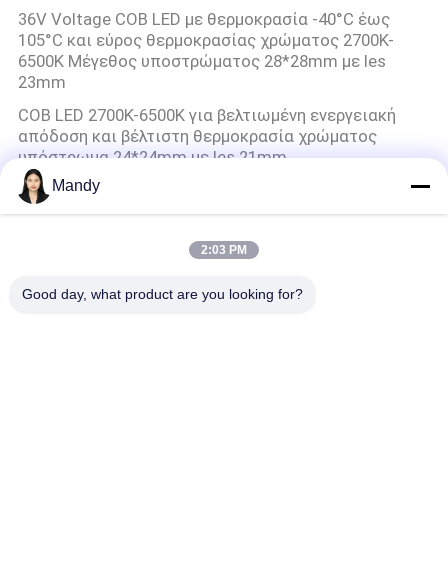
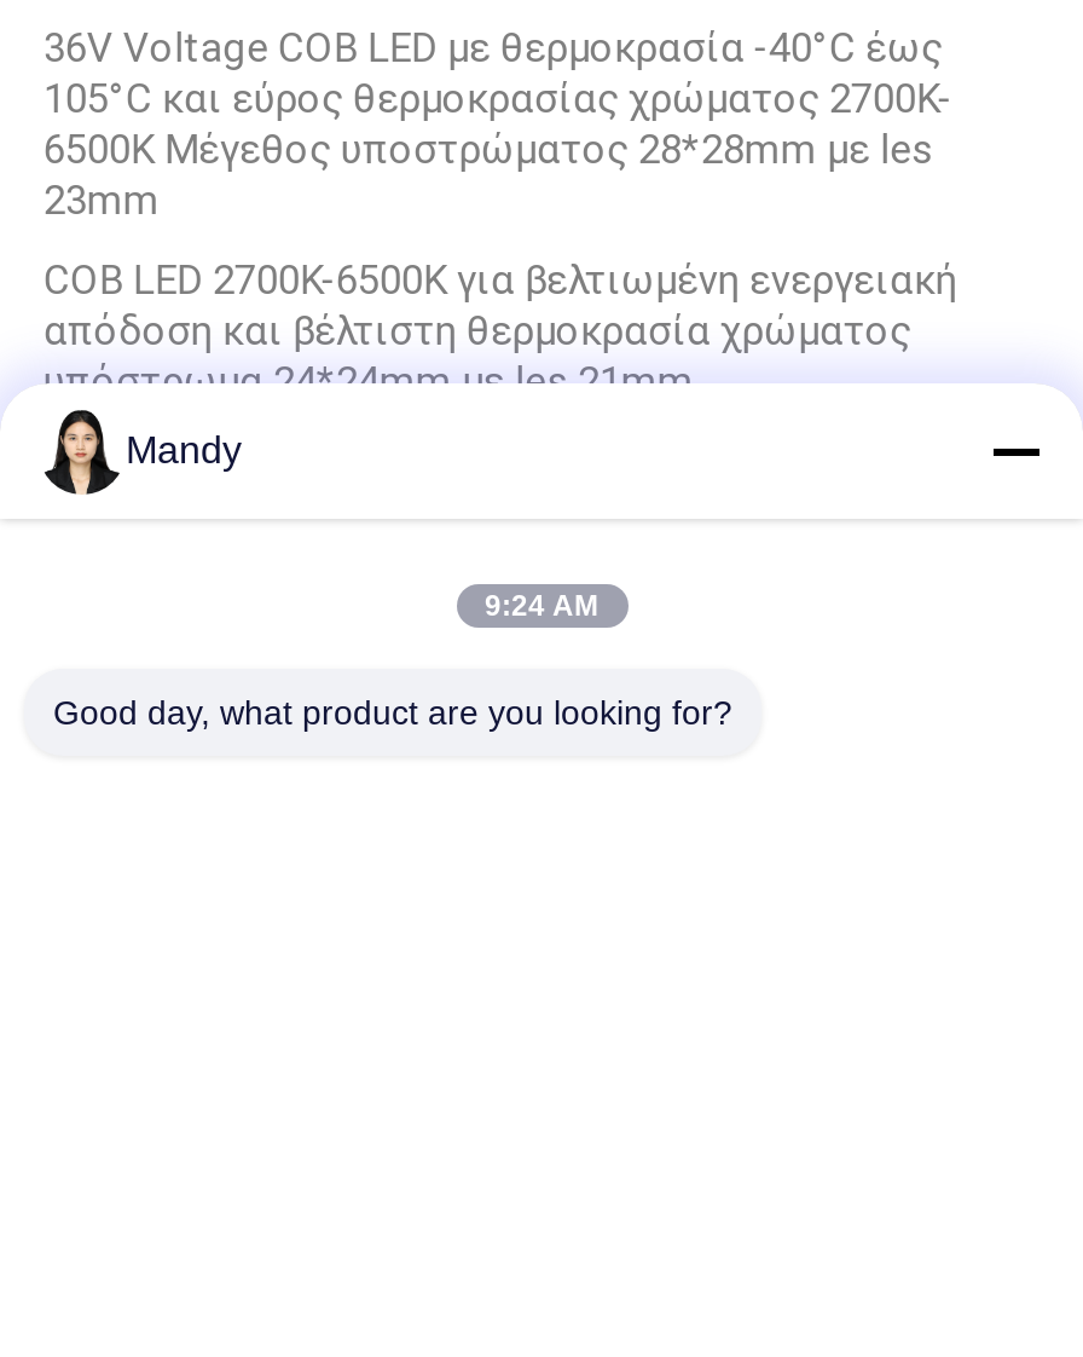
[201,243,247,257] 2:03 PM -> [485,589,598,623] 9:24 AM

